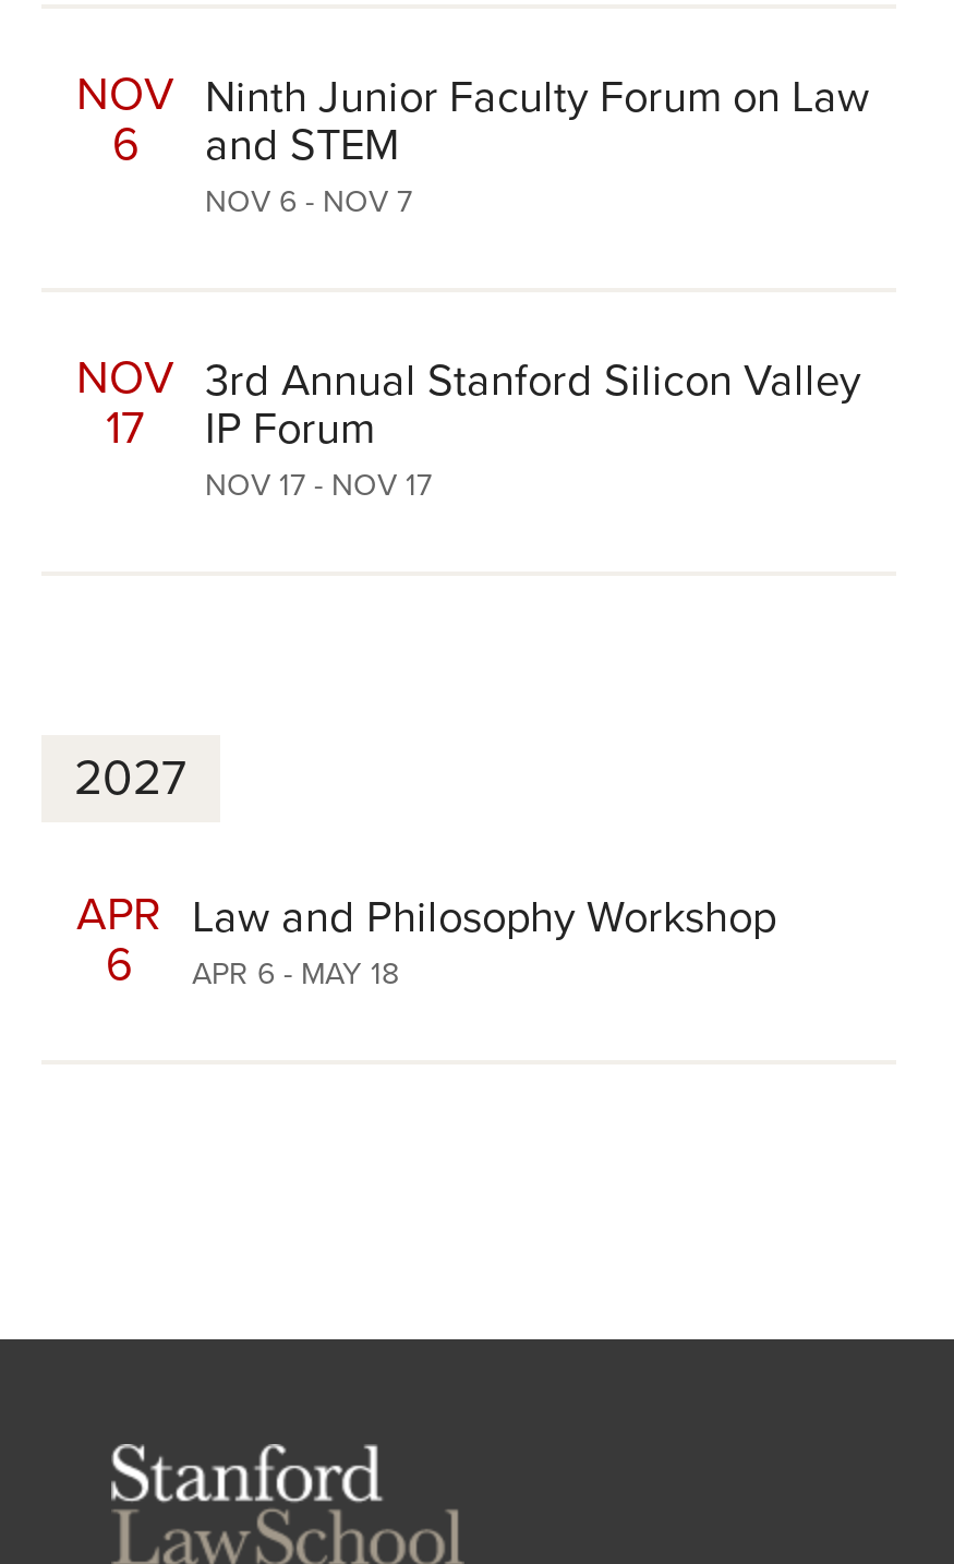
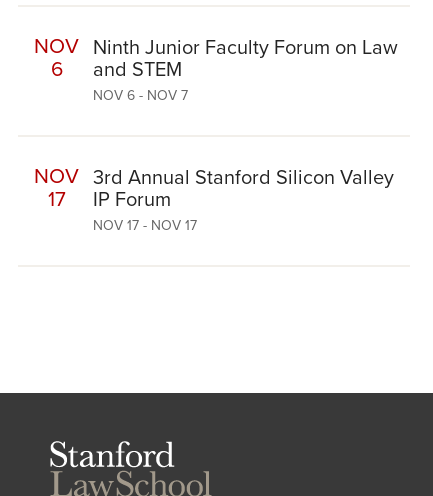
[74,747,188,992] 2027 | APR | 6 -> none
[192,892,776,992] Law and Philosophy Workshop | APR 6 - MAY 18 -> none

